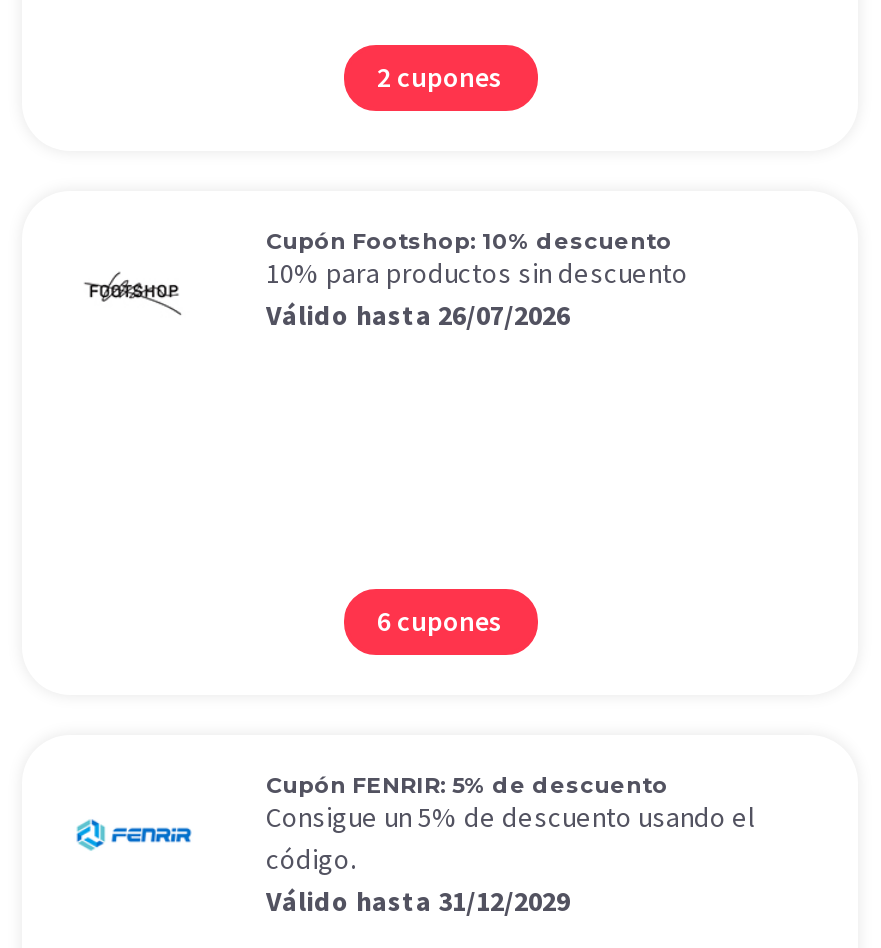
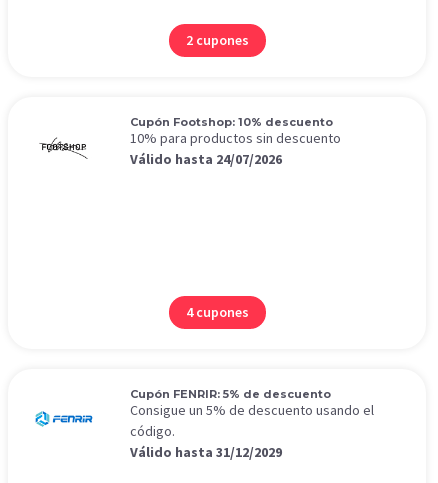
[266,297,570,333] Válido hasta 26/07/2026 -> [130,150,282,168] Válido hasta 24/07/2026
[377,603,503,639] 6 cupones -> [185,303,248,321] 4 cupones

